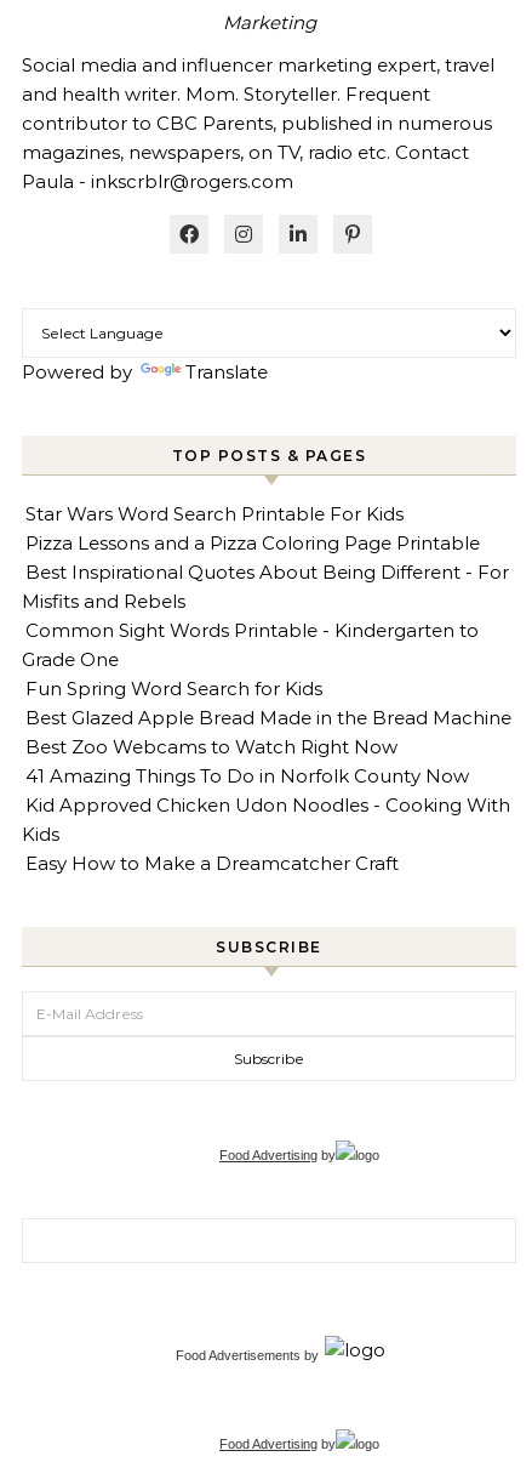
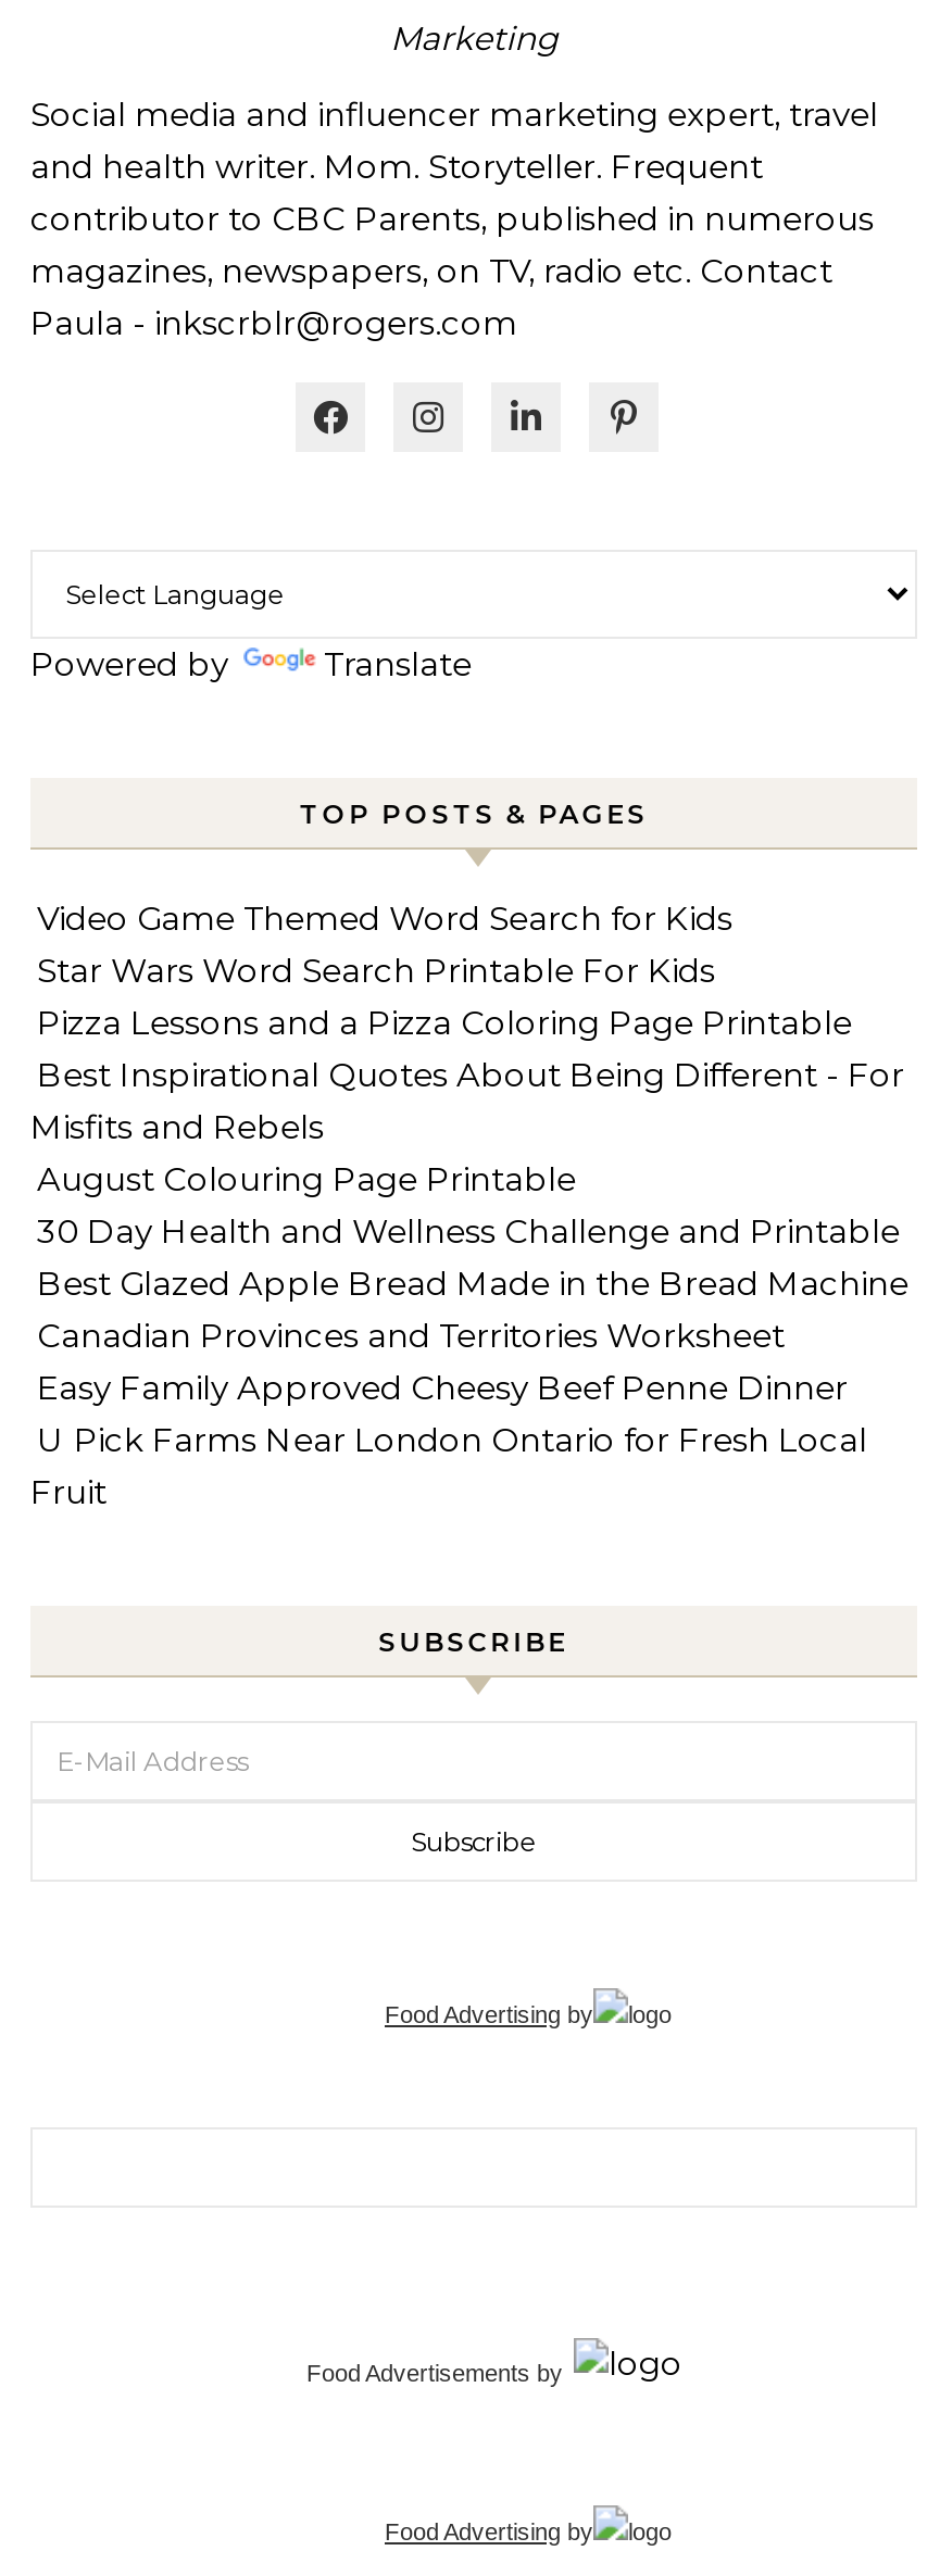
none -> [37,897,732,938] Video Game Themed Word Search for Kids
moved [22,502,509,613] -> [30,949,904,1147]: Star Wars Word Search Printable For Kids | Pizza Lessons and a Pizza Coloring Page Printable | Best Inspirational Quotes About Being Different - For | Misfits and Rebels
[22,619,479,700] Common Sight Words Printable - Kindergarten to | Grade One | Fun Spring Word Search for Kids -> [37,1158,900,1251] August Colouring Page Printable | 30 Day Health and Wellness Challenge and Printable
[22,735,510,875] Best Zoo Webcams to Watch Right Now | 41 Amazing Things To Do in Norfolk County Now | Kid Approved Chicken Udon Noodles - Cooking With | Kids | Easy How to Make a Dreamcatcher Craft -> [30,1314,867,1512] Canadian Provinces and Territories Worksheet | Easy Family Approved Cheesy Beef Penne Dinner | U Pick Farms Near London Ontario for Fresh Local | Fruit

